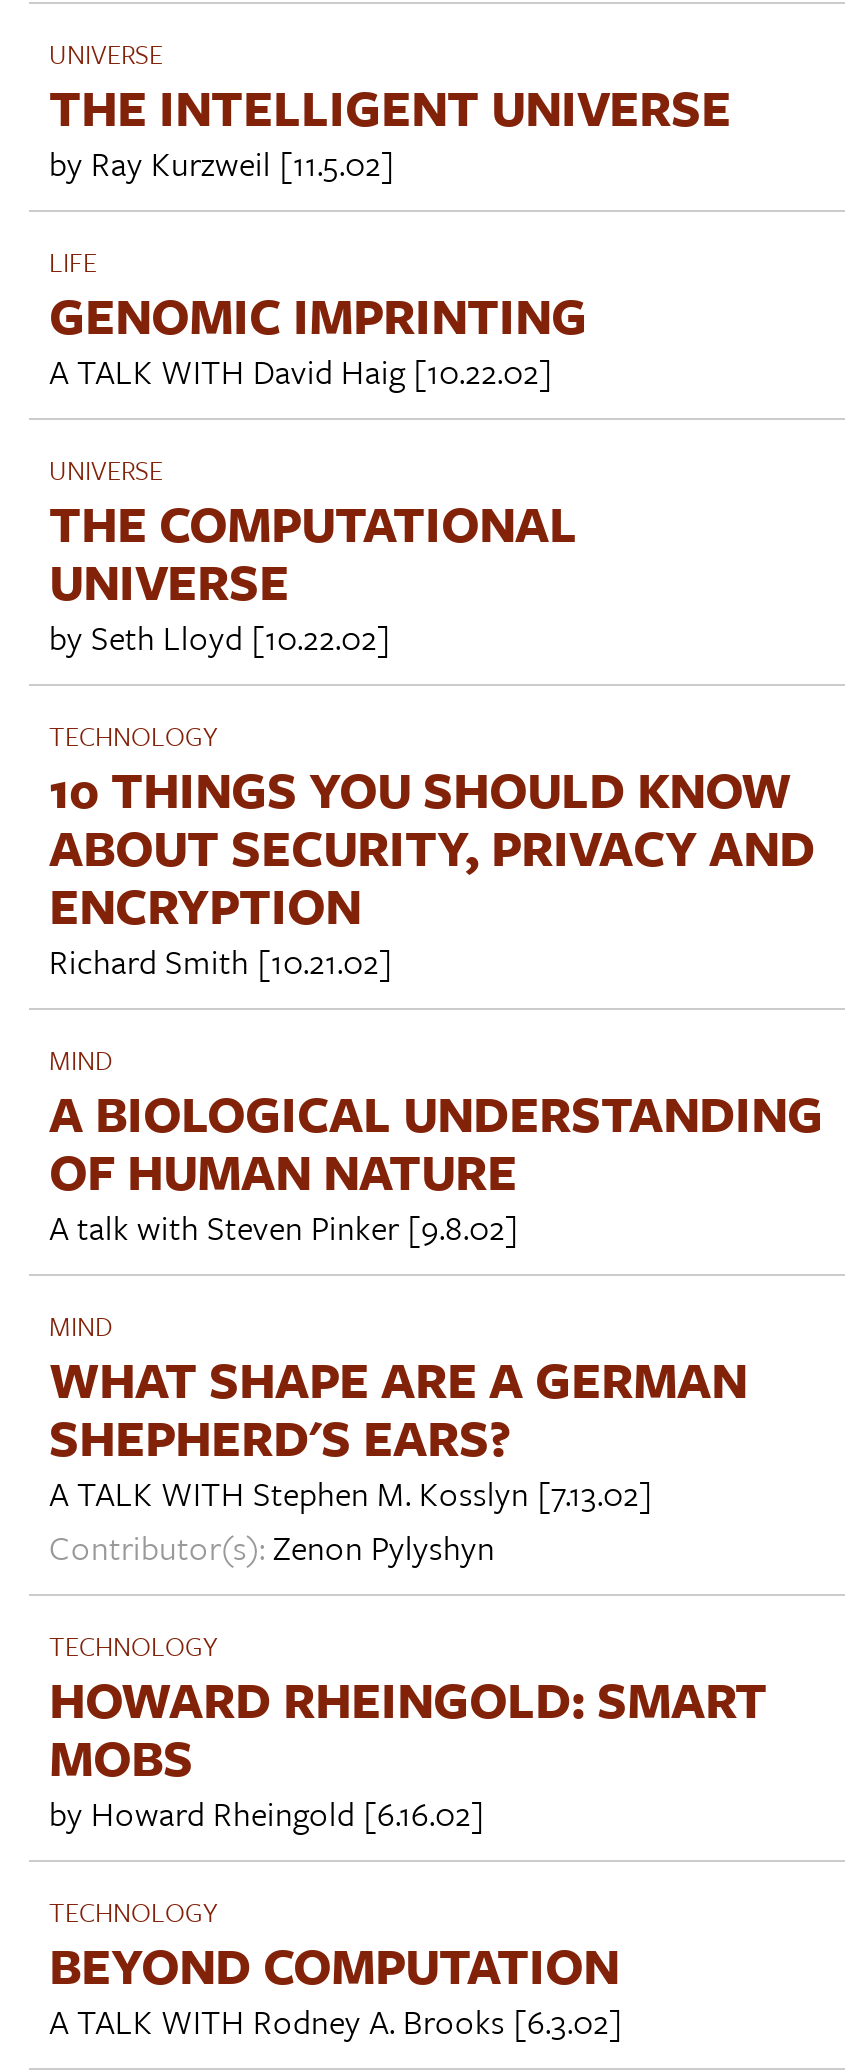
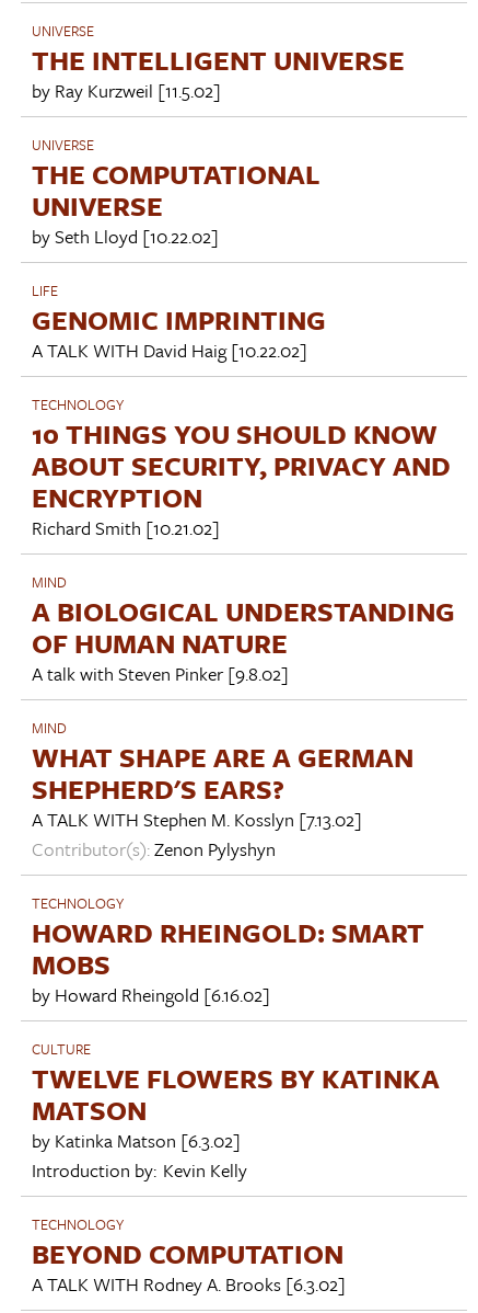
moved [49,241,587,395] -> [32,279,326,364]: LIFE | GENOMIC IMPRINTING | A TALK WITH David Haig [10.22.02]
moved [49,449,577,661] -> [32,133,320,250]: UNIVERSE | THE COMPUTATIONAL | UNIVERSE | by Seth Lloyd [10.22.02]
none -> [32,1038,440,1183] CULTURE | TWELVE FLOWERS BY KATINKA | MATSON | by Katinka Matson [6.3.02] | Introduction by: Kevin Kelly

